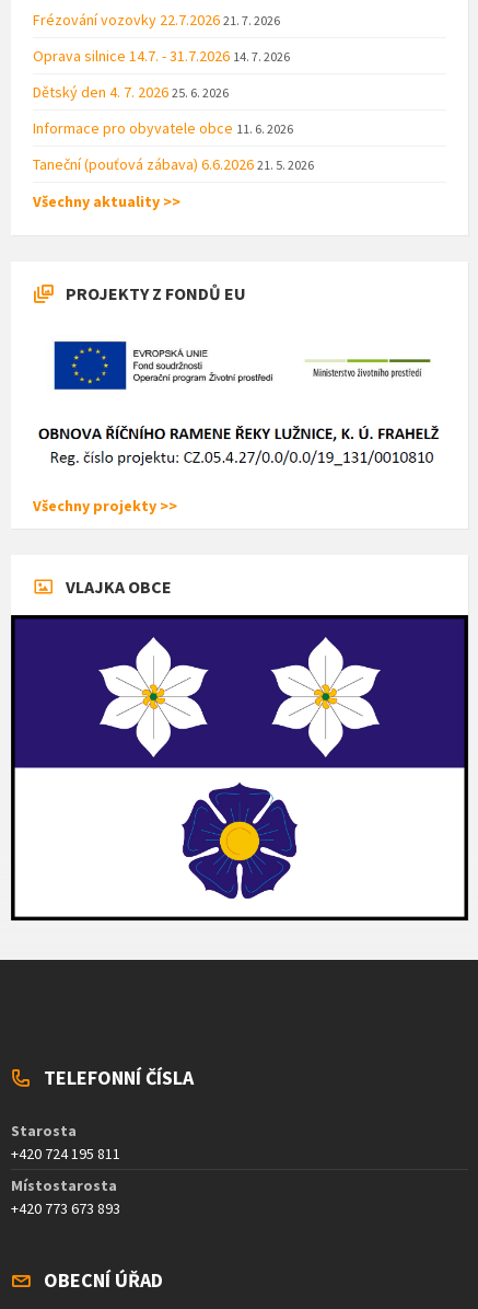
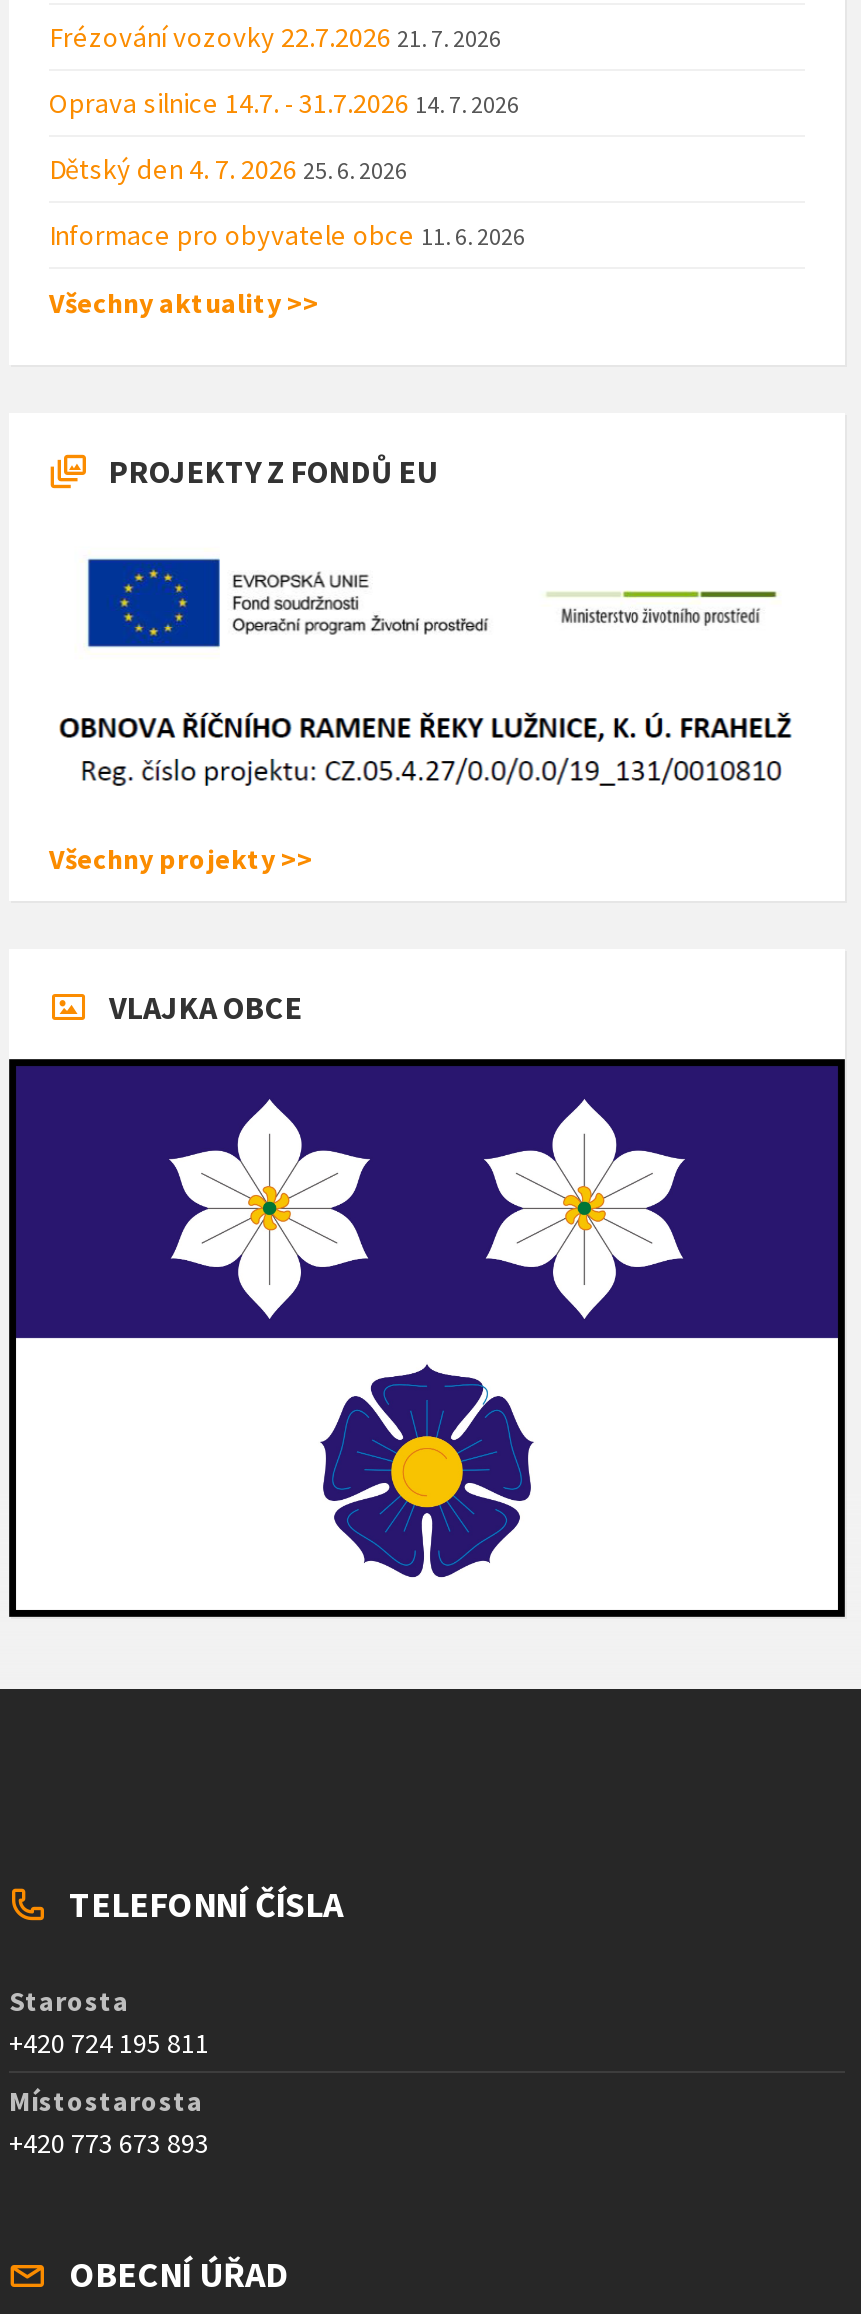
[33,154,314,174] Taneční (pouťová zábava) 6.6.2026 21. 5. 2026 -> none

